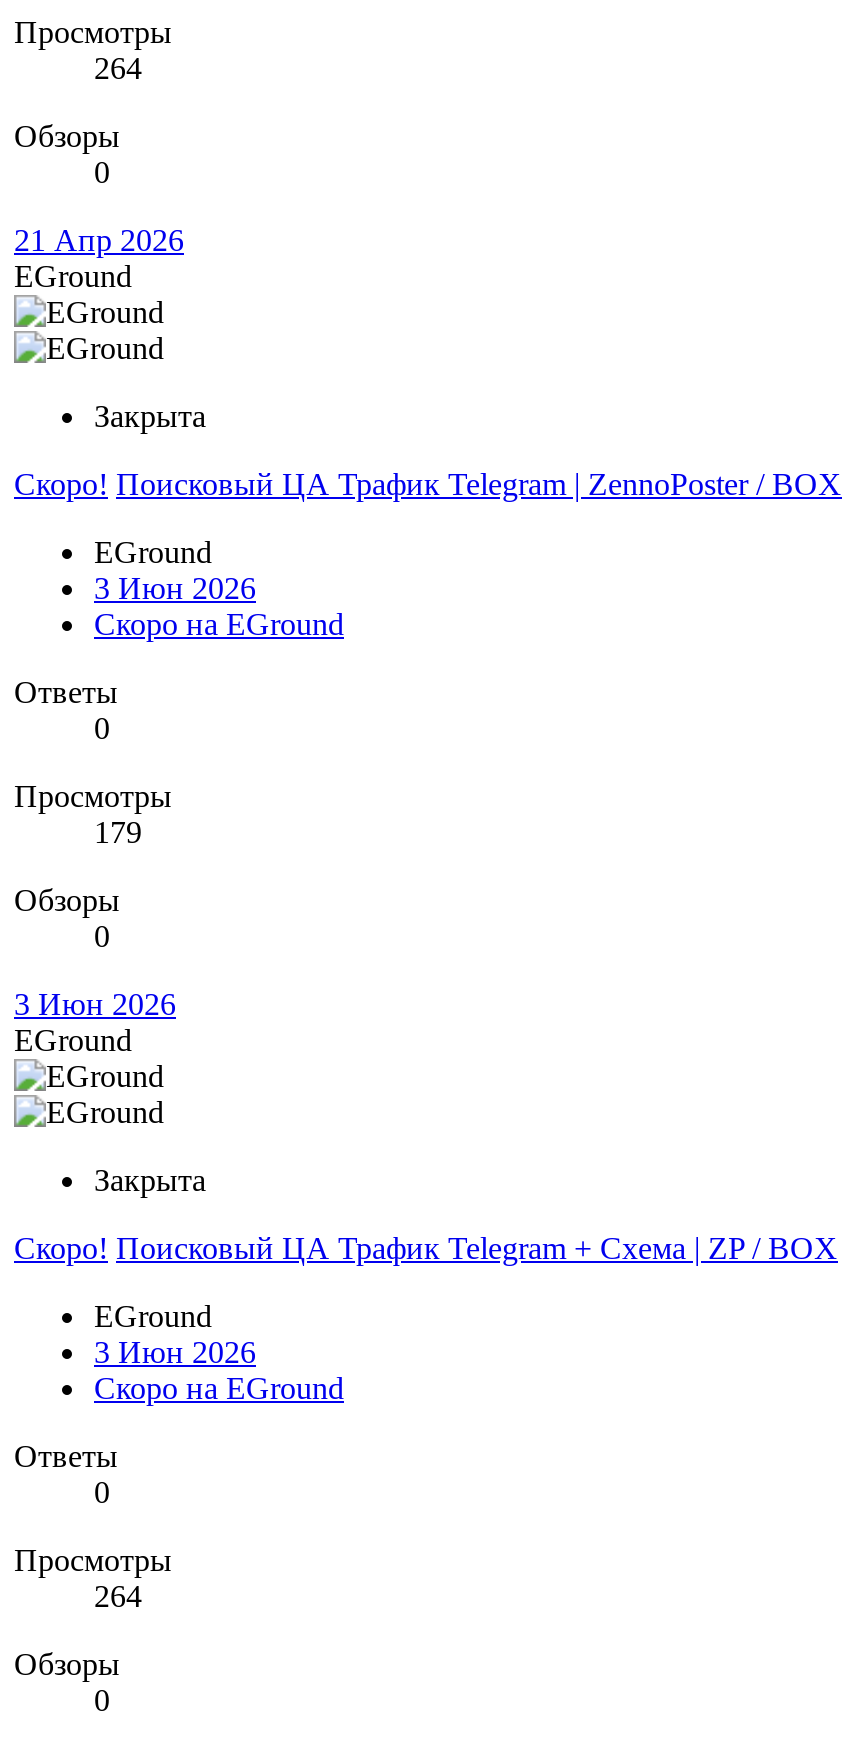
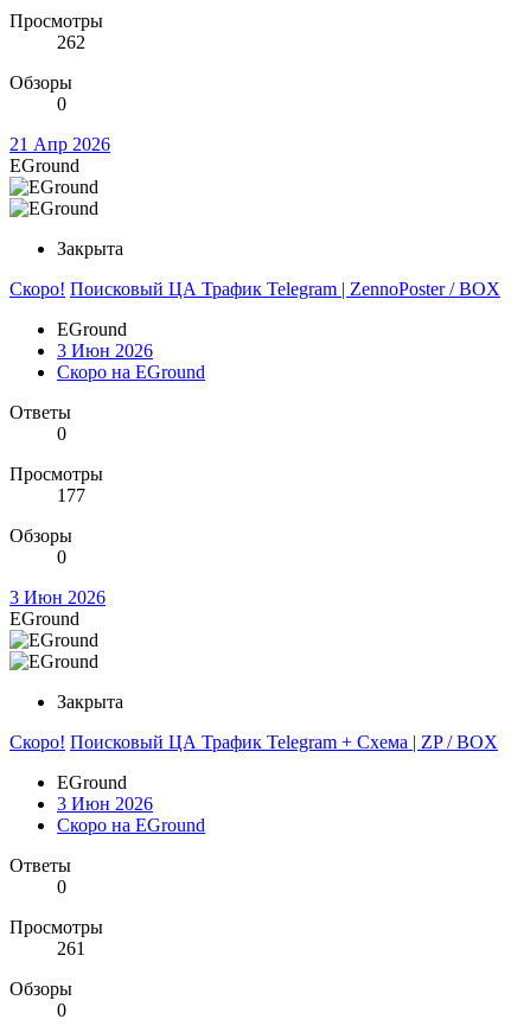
[94,52,142,86] 264 -> [57,32,85,53] 262
[94,816,142,850] 179 -> [57,486,85,506] 177
[94,1580,142,1614] 264 -> [57,939,85,959] 261

